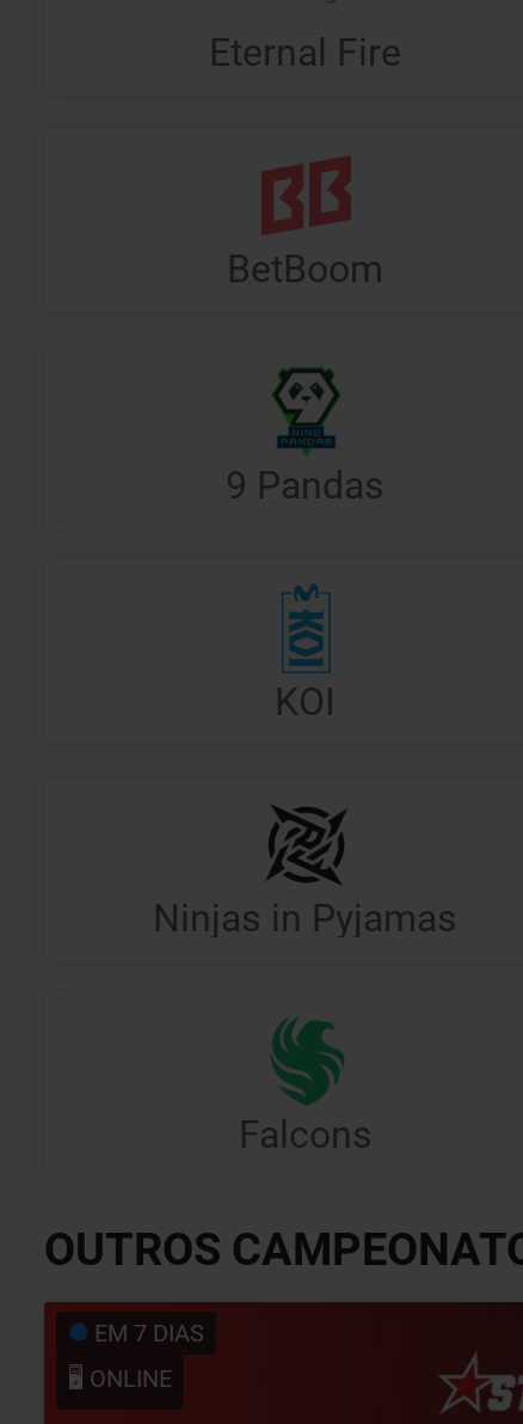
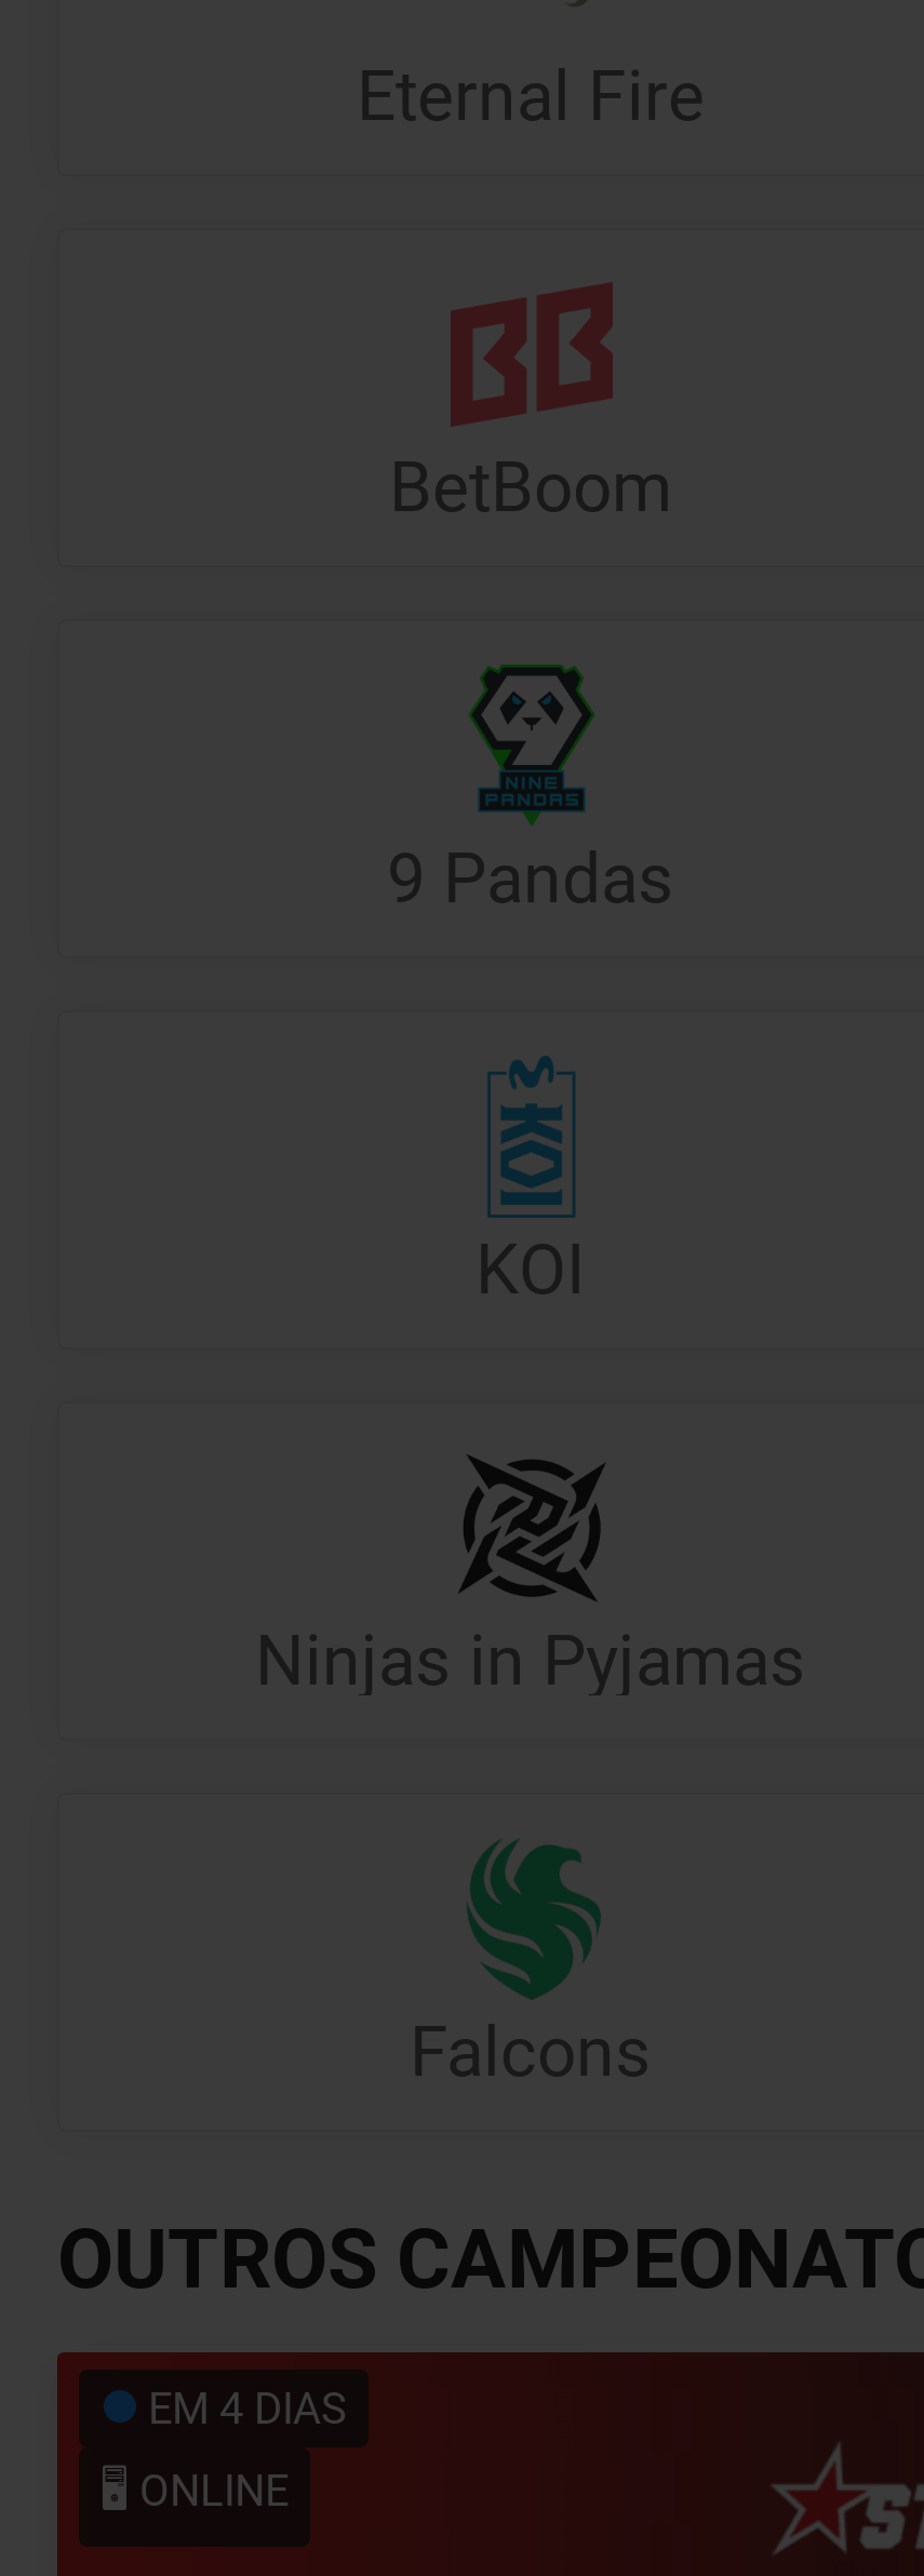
[94,1318,204,1347] EM 7 DIAS -> [148,2383,347,2434] EM 4 DIAS

